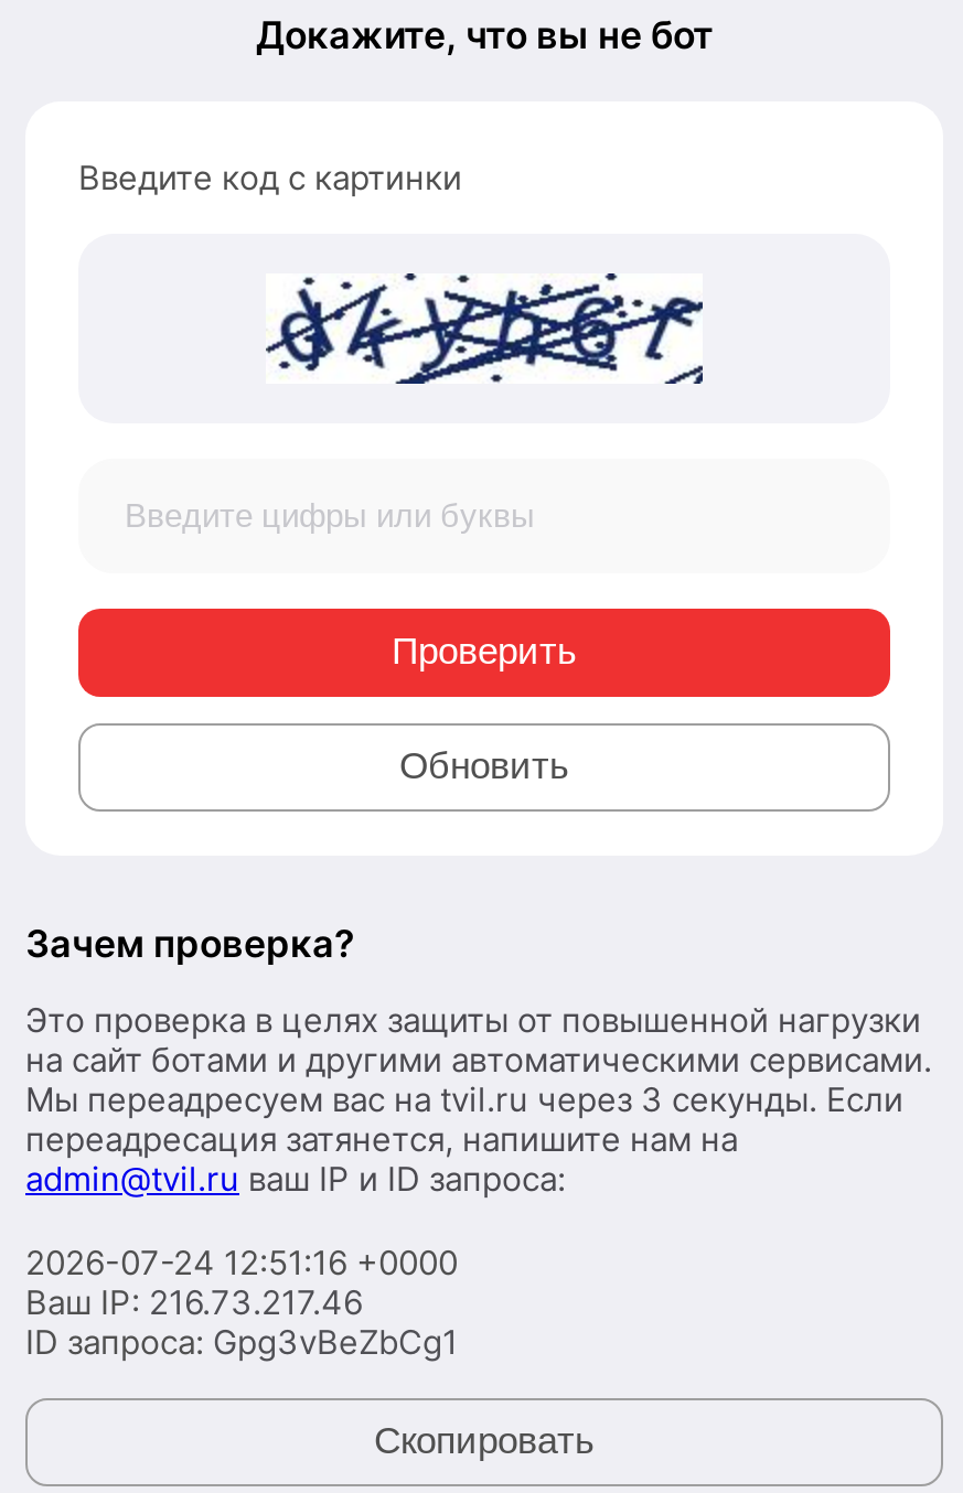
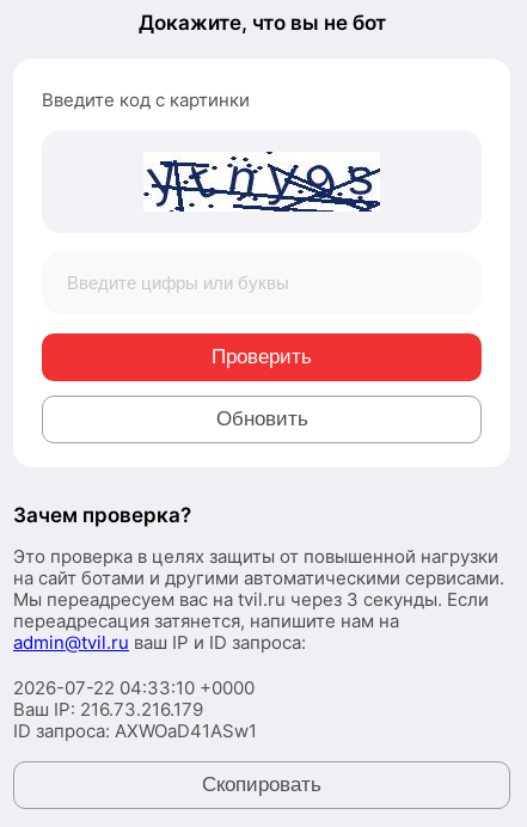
[270,271,705,386] [image] -> [145,151,380,213] [image]
[25,1242,458,1283] 2026-07-24 12:51:16 +0000 -> [13,676,255,699] 2026-07-22 04:33:10 +0000
[25,1281,363,1323] Ваш IP: 216.73.217.46 -> [13,698,203,721] Ваш IP: 216.73.216.179
[25,1321,458,1363] ID запроса: Gpg3vBeZbCg1 -> [13,719,257,742] ID запроса: AXWOaD41ASw1

